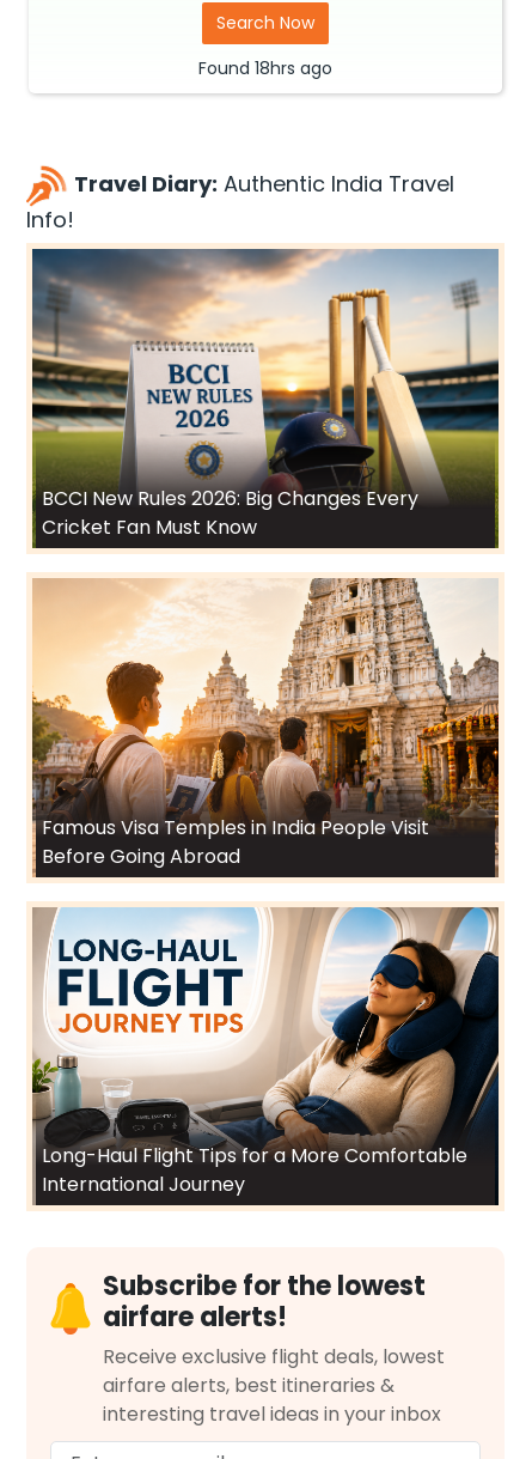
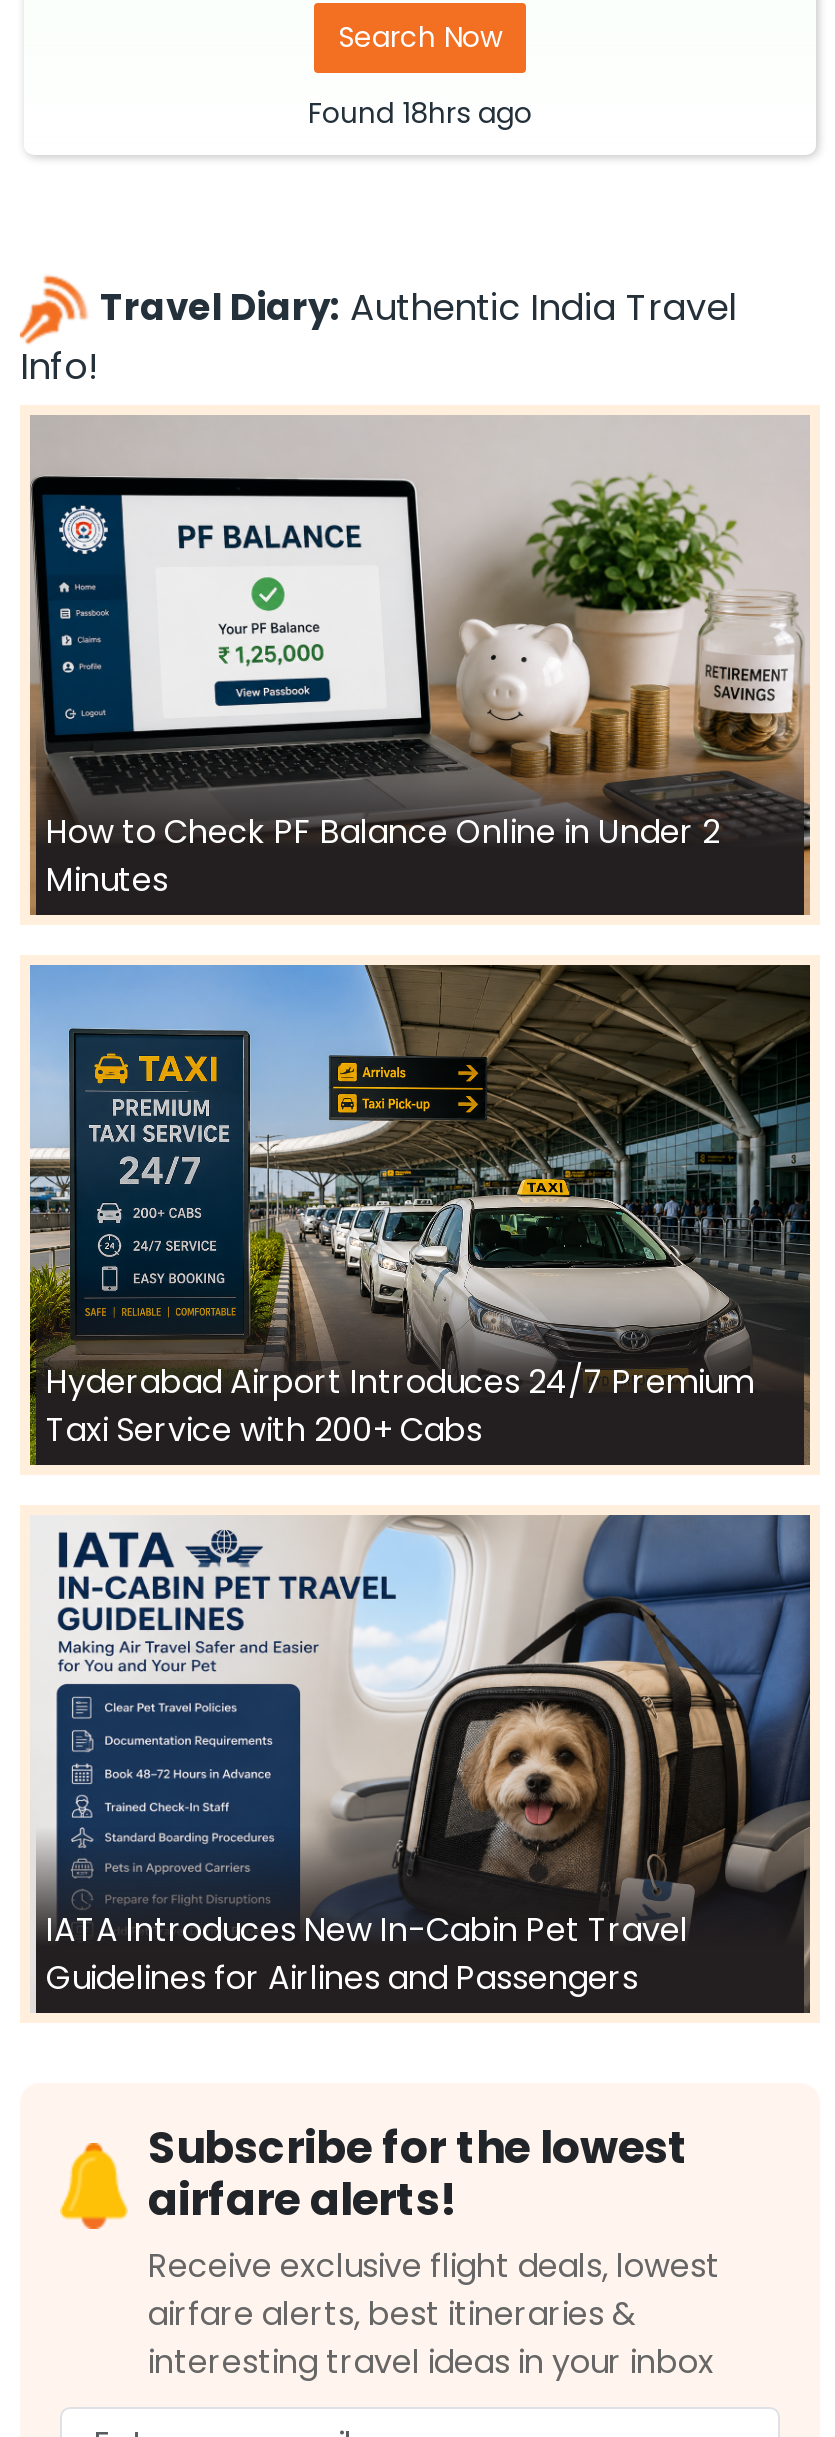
[31,249,500,547] [image] | BCCI New Rules 2026: Big Changes Every | Cricket Fan Must Know -> [30,417,810,915] [image] | How to Check PF Balance Online in Under 2 | Minutes
[31,577,500,870] [image] | Famous Visa Temples in India People Visit | Before Going Abroad -> [28,963,812,1452] [image] | Hyderabad Airport Introduces 24/7 Premium | Taxi Service with 200+ Cabs
[31,907,500,1204] [image] | Long-Haul Flight Tips for a More Comfortable | International Journey -> [30,1513,812,2009] [image] | IATA Introduces New In-Cabin Pet Travel | Guidelines for Airlines and Passengers

